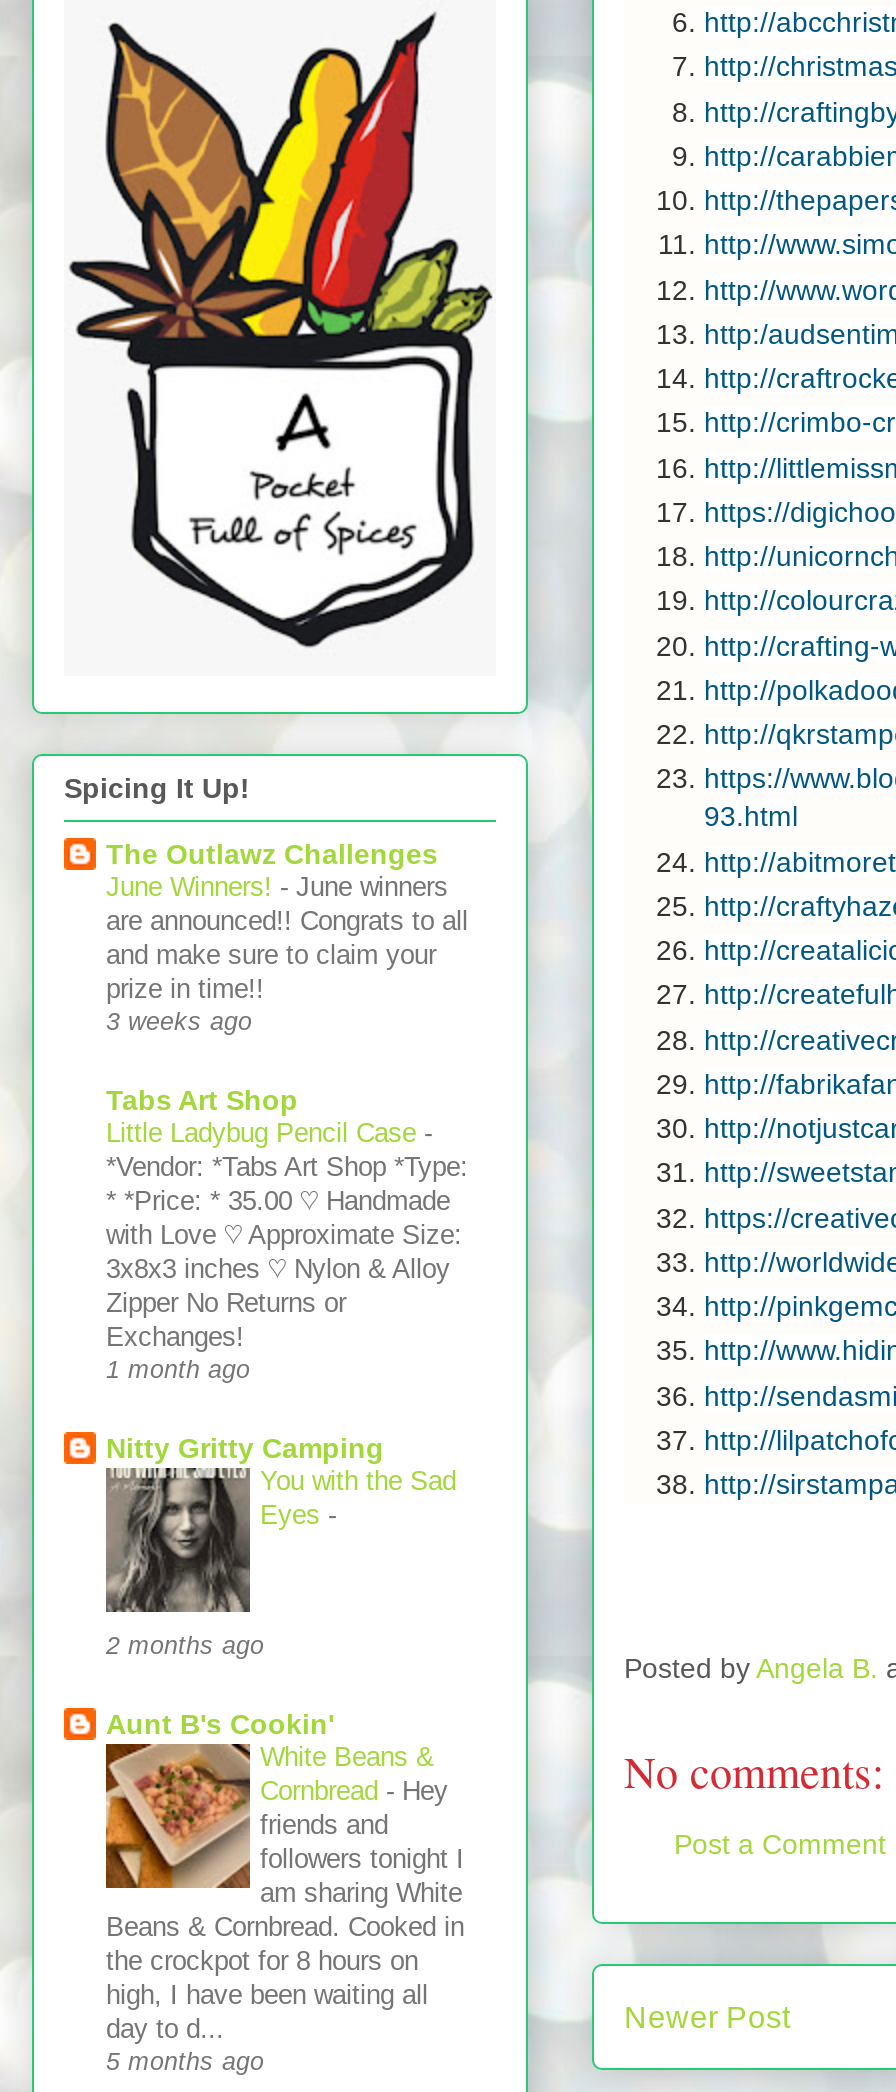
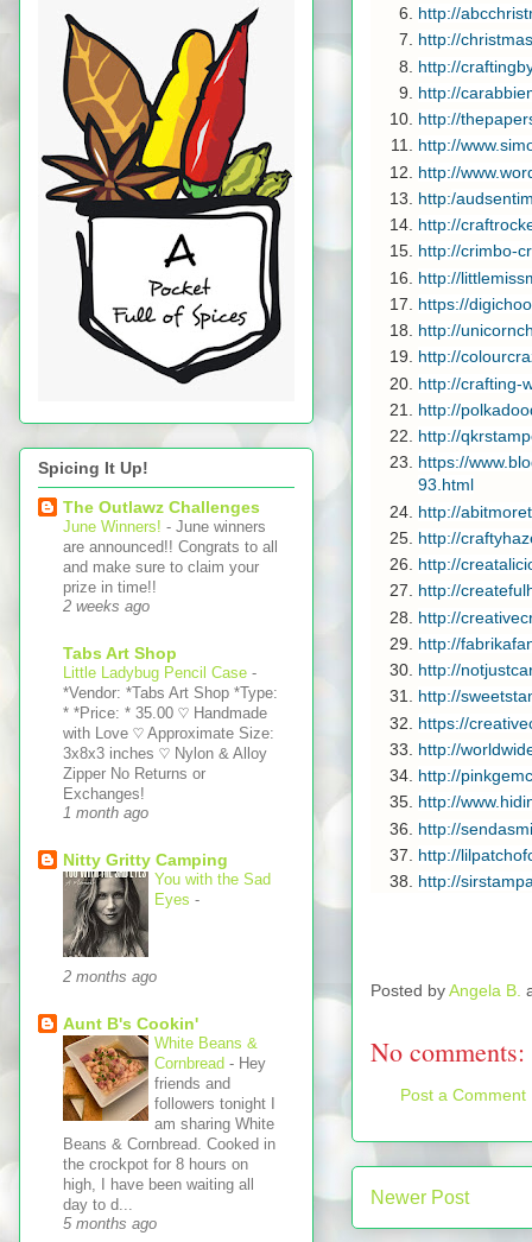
[106,1008,252,1036] 3 weeks ago -> [63,598,150,615] 2 weeks ago

